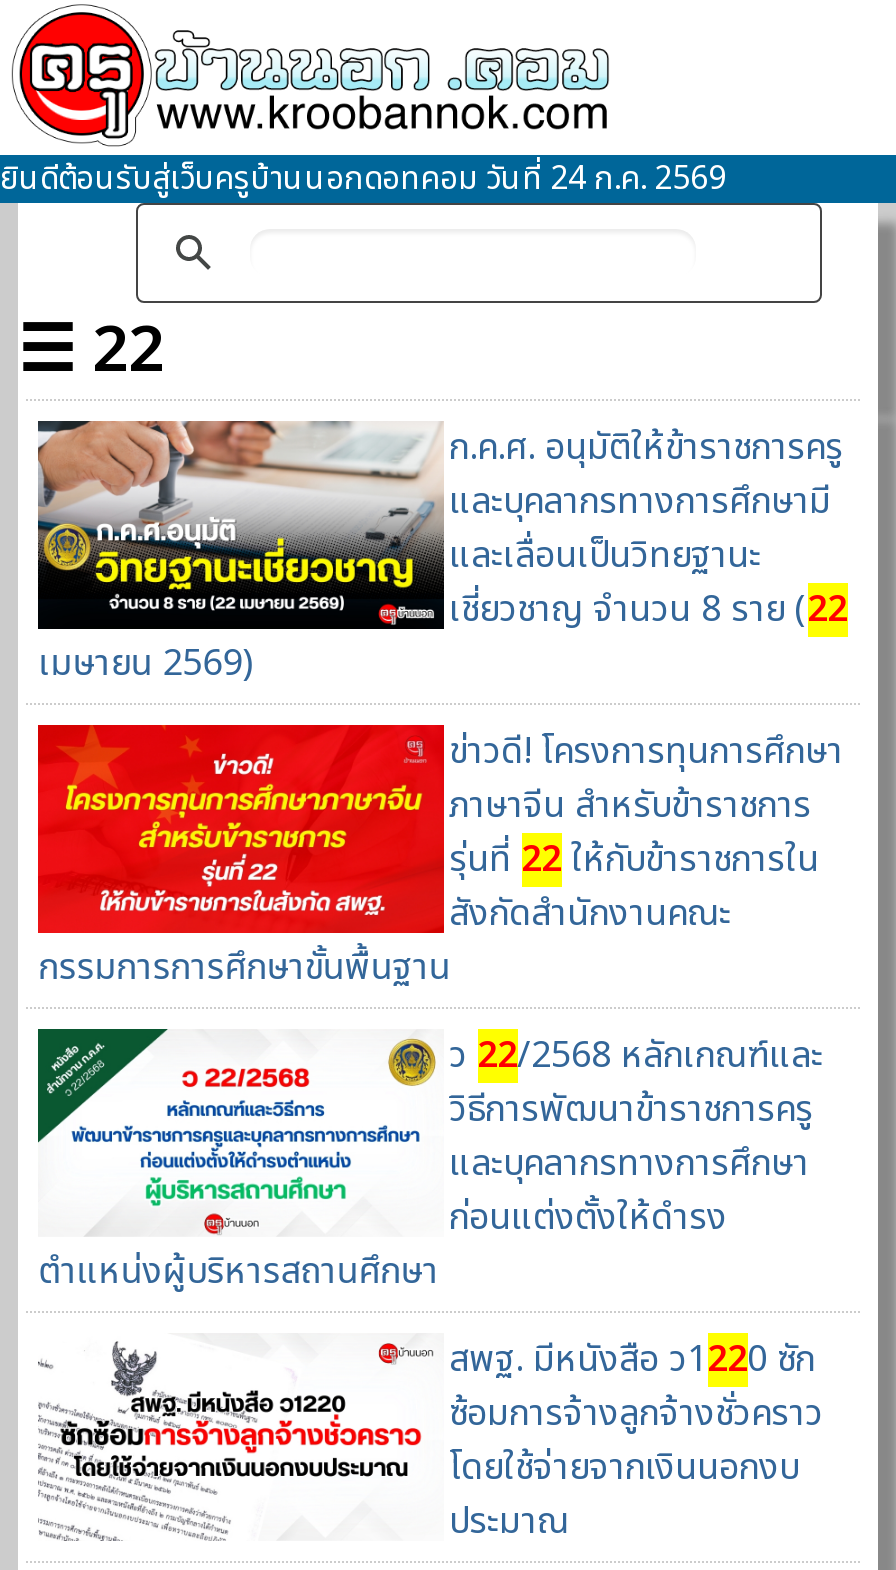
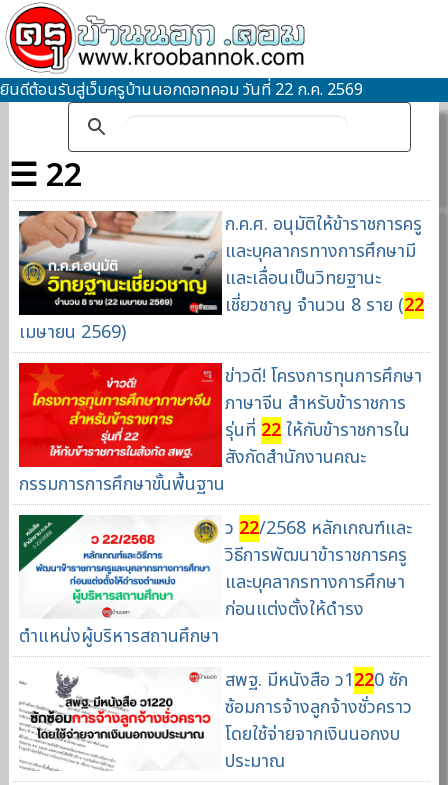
[0,156,726,204] ยินดีต้อนรับสู่เว็บครูบ้านนอกดอทคอม วันที่ 24 ก.ค. 2569 -> [0,78,363,102] ยินดีต้อนรับสู่เว็บครูบ้านนอกดอทคอม วันที่ 22 ก.ค. 2569

